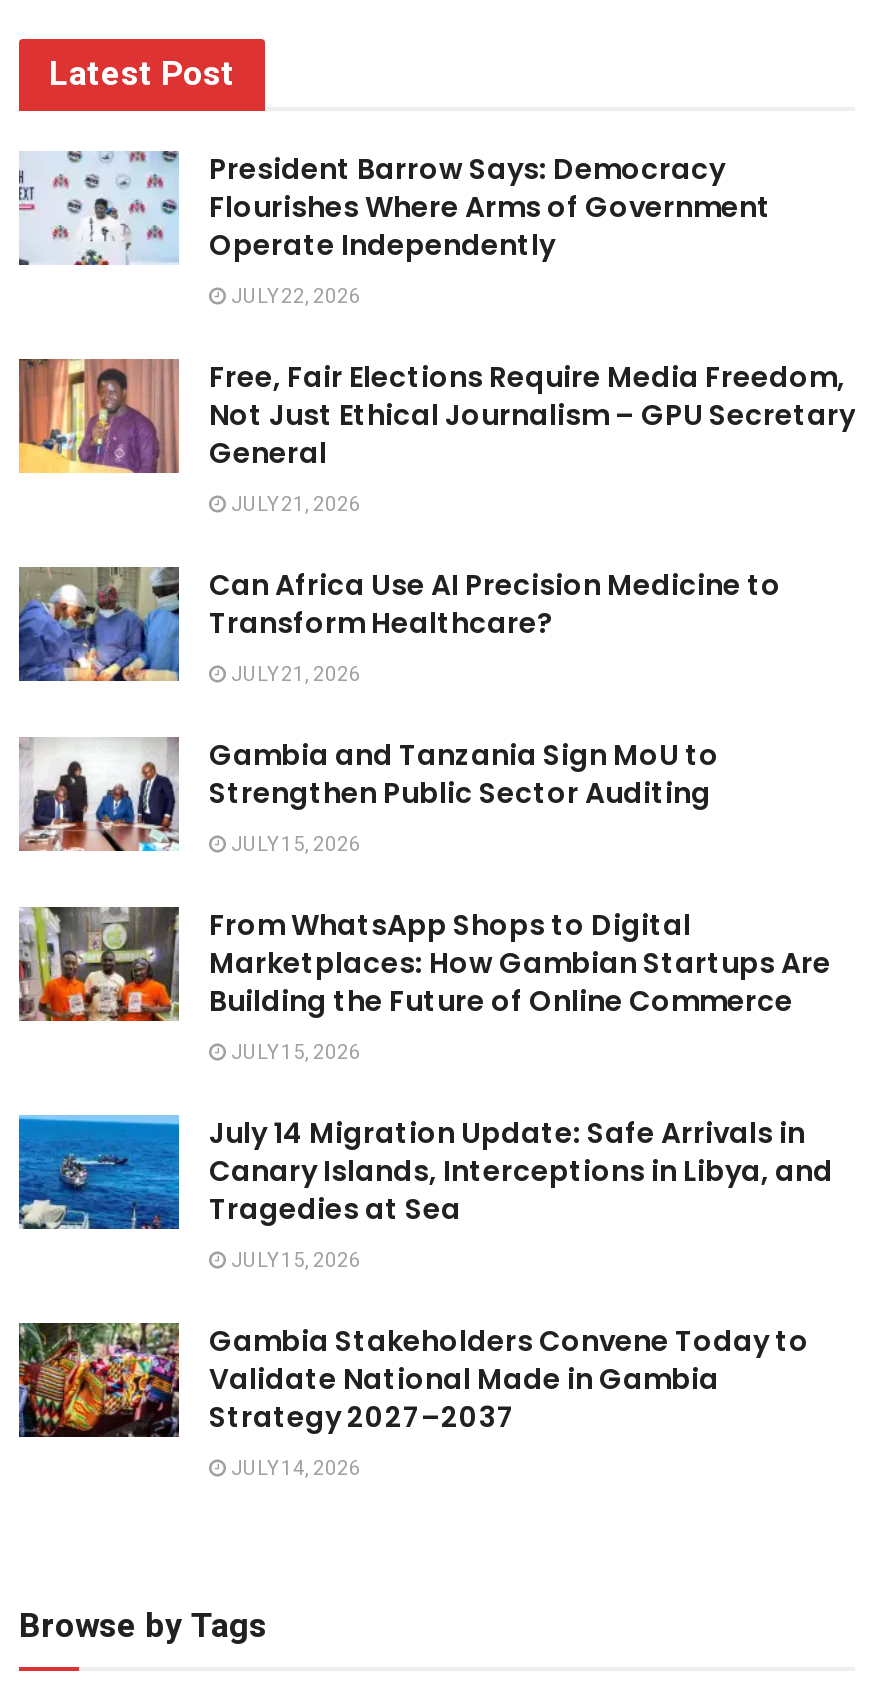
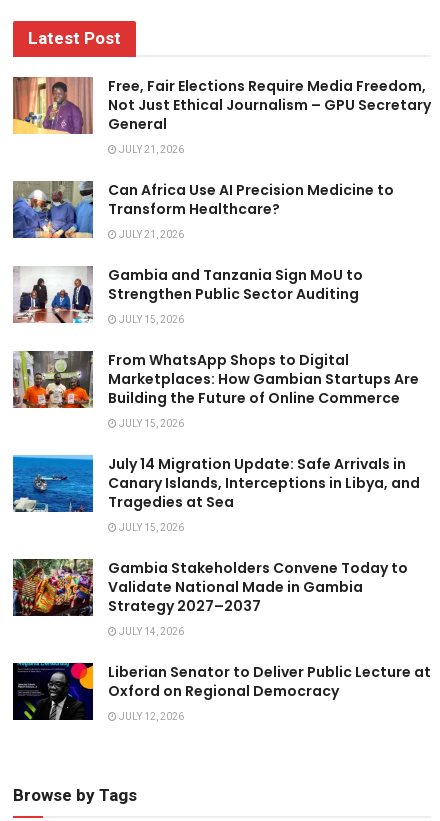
[17,149,771,311] [image] | President Barrow Says: Democracy | Flourishes Where Arms of Government | Operate Independently | JULY 22, 2026 -> none
moved [17,355,855,1483] -> [12,75,431,639]: [image] | Free, Fair Elections Require Media Freedom, | Not Just Ethical Journalism – GPU Secretary | ... | Strategy 2027–2037 | JULY 14, 2026
none -> [12,662,431,724] [image] | Liberian Senator to Deliver Public Lecture at | Oxford on Regional Democracy | JULY 12, 2026

